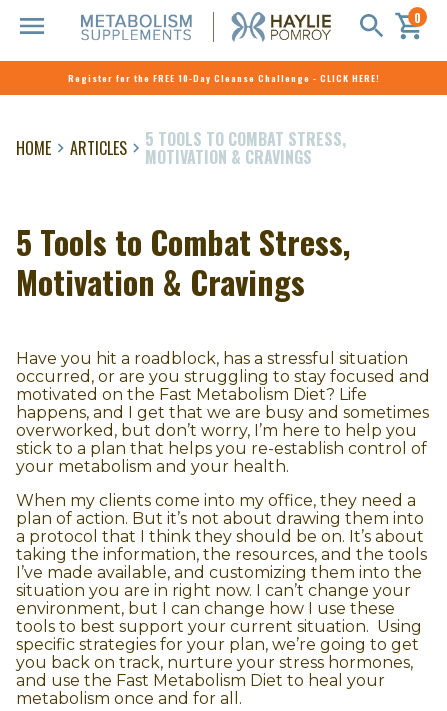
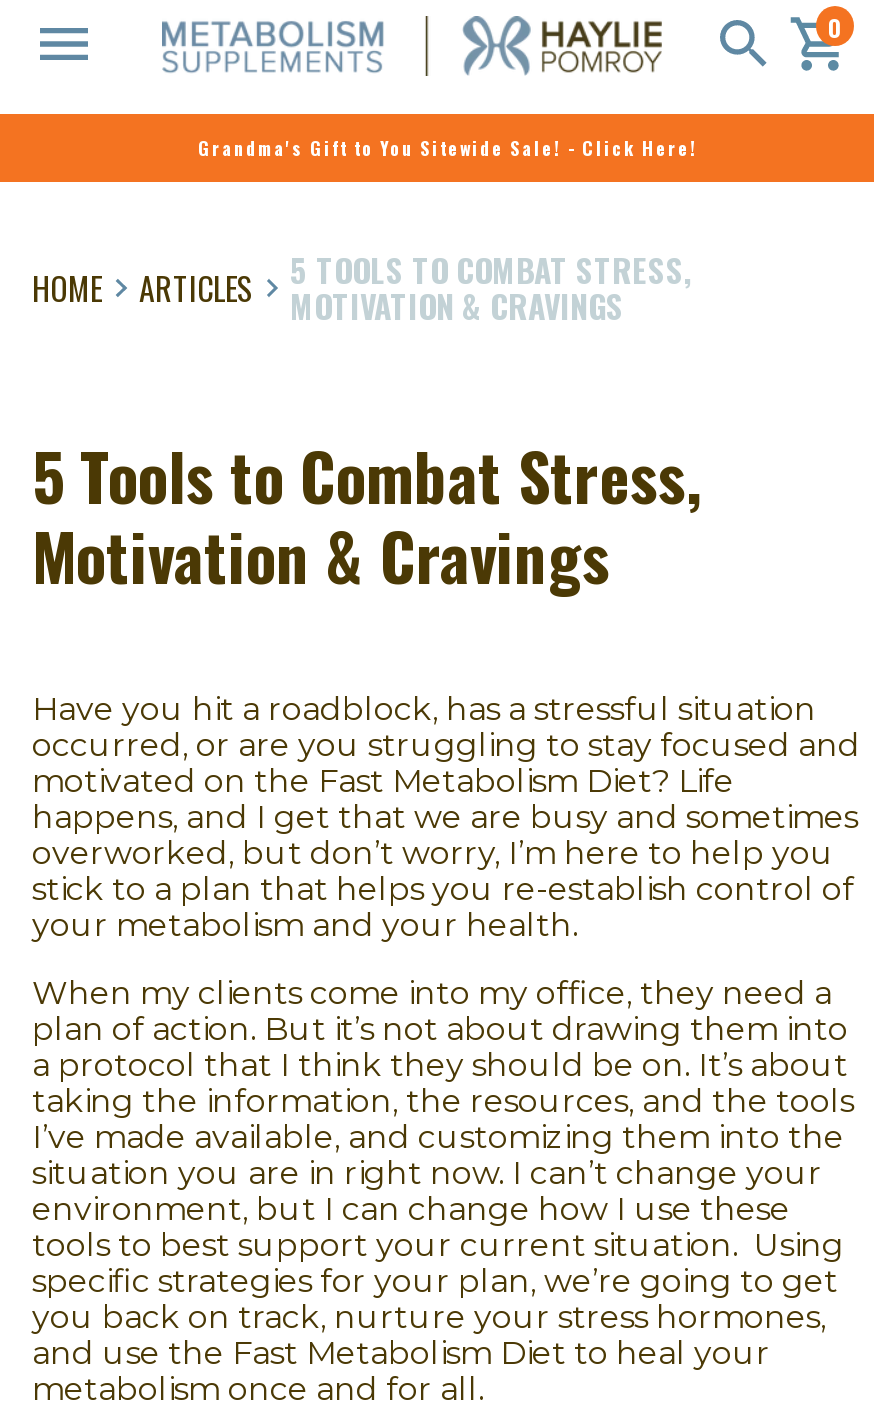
[68,71,380,85] Register for the FREE 10-Day Cleanse Challenge - CLICK HERE! -> [198,134,698,162] Grandma's Gift to You Sitewide Sale! - Click Here!

